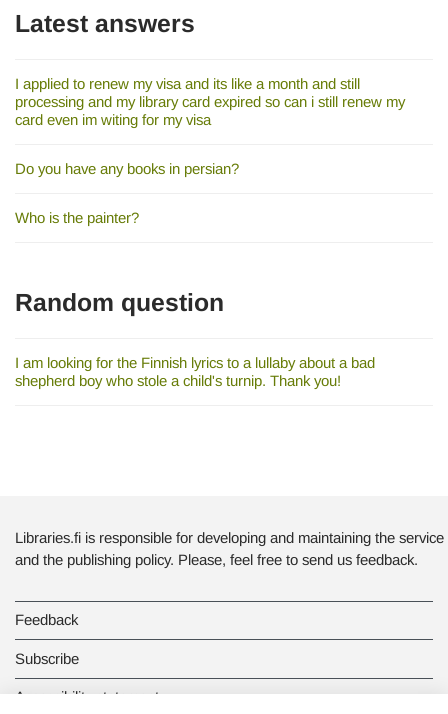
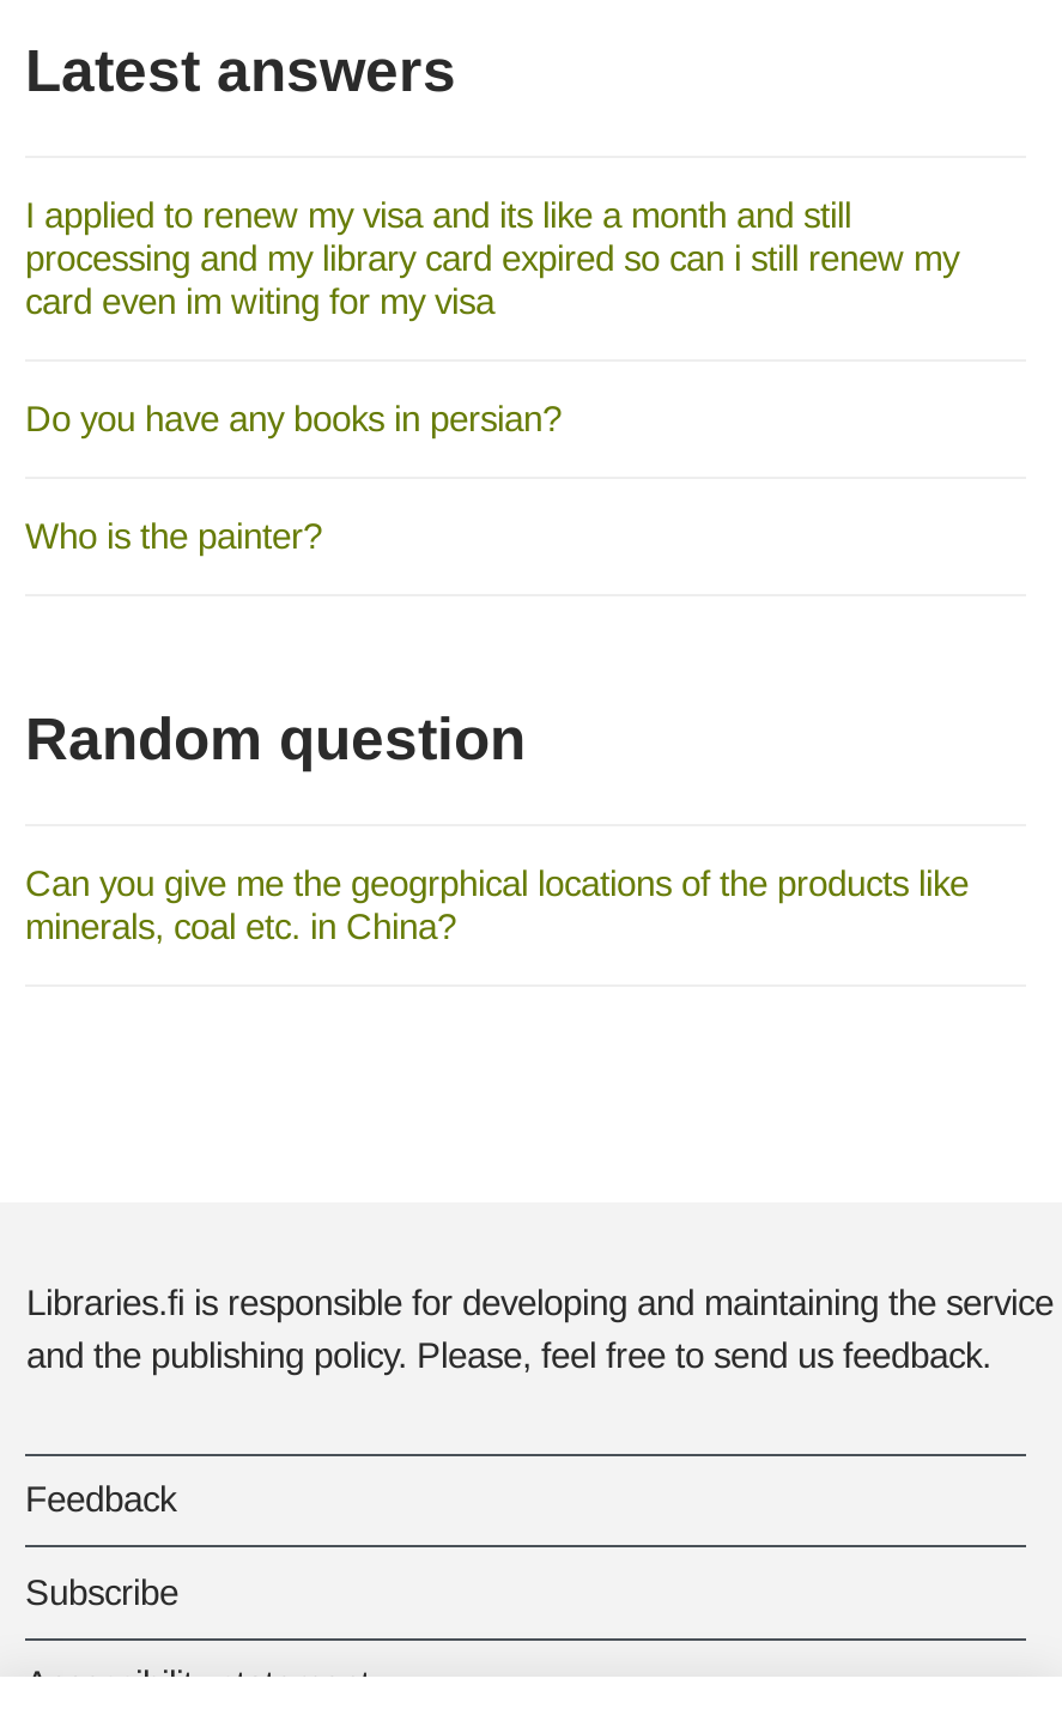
[15,354,375,389] I am looking for the Finnish lyrics to a lullaby about a bad | shepherd boy who stole a child's turnip. Thank you! -> [25,863,969,947] Can you give me the geogrphical locations of the products like | minerals, coal etc. in China?

